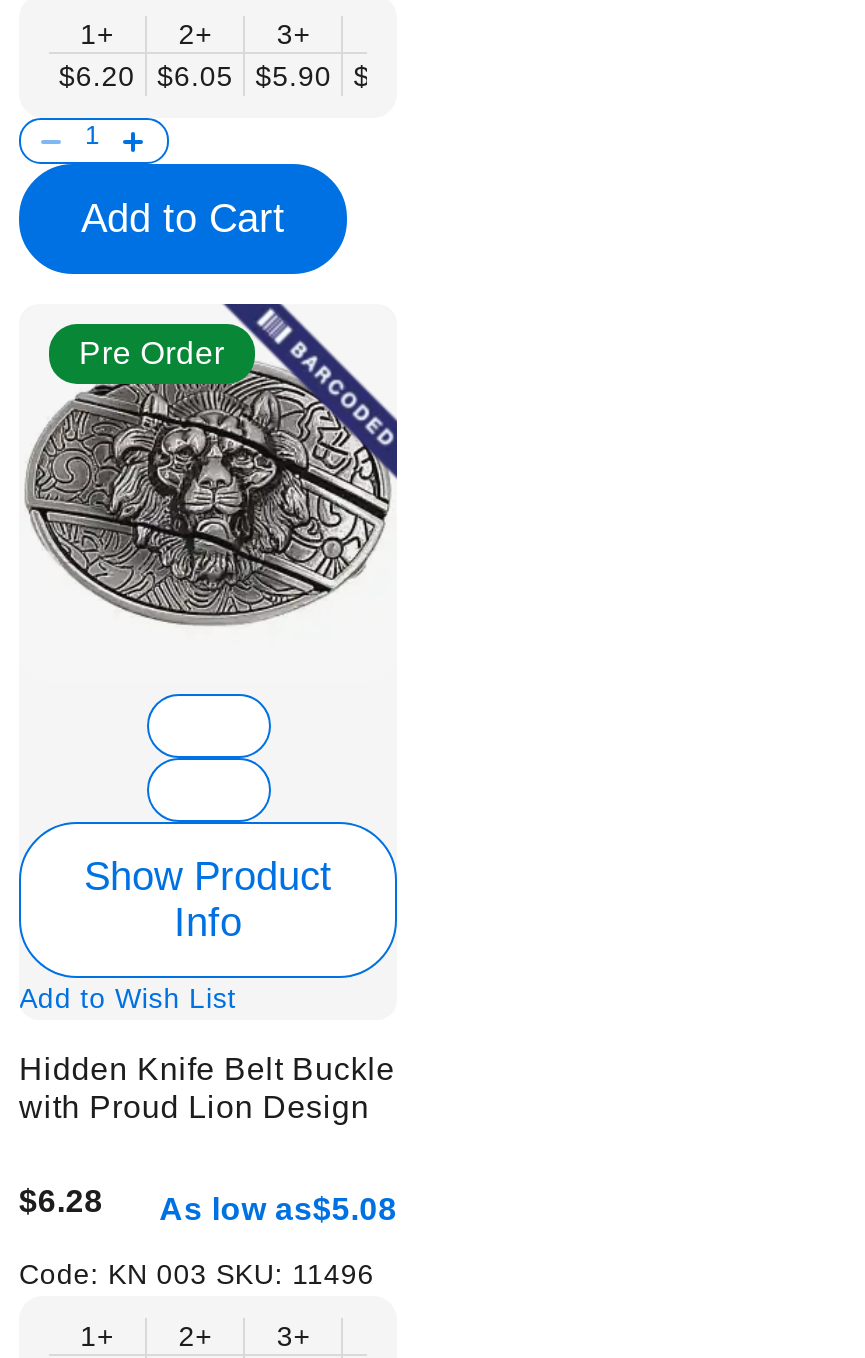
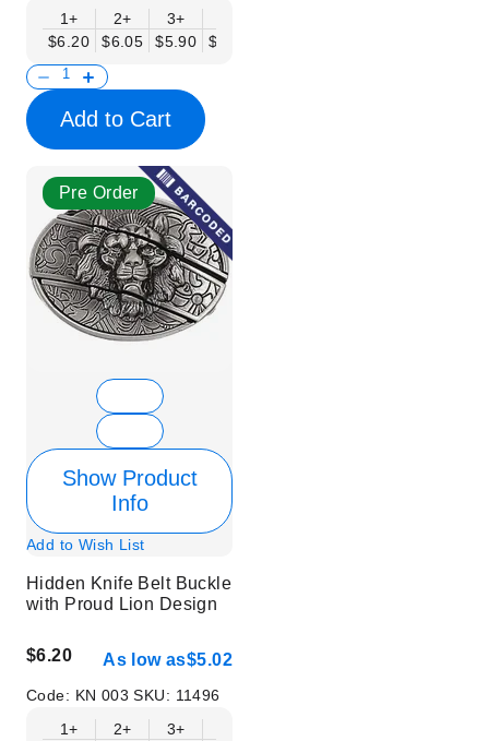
[19,1184,103,1218] $6.28 -> [26,646,72,664] $6.20
[159,1192,397,1226] As low as$5.08 -> [103,650,233,669] As low as$5.02

